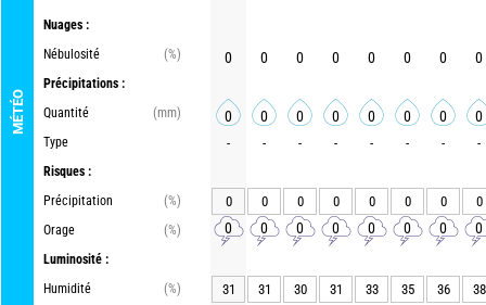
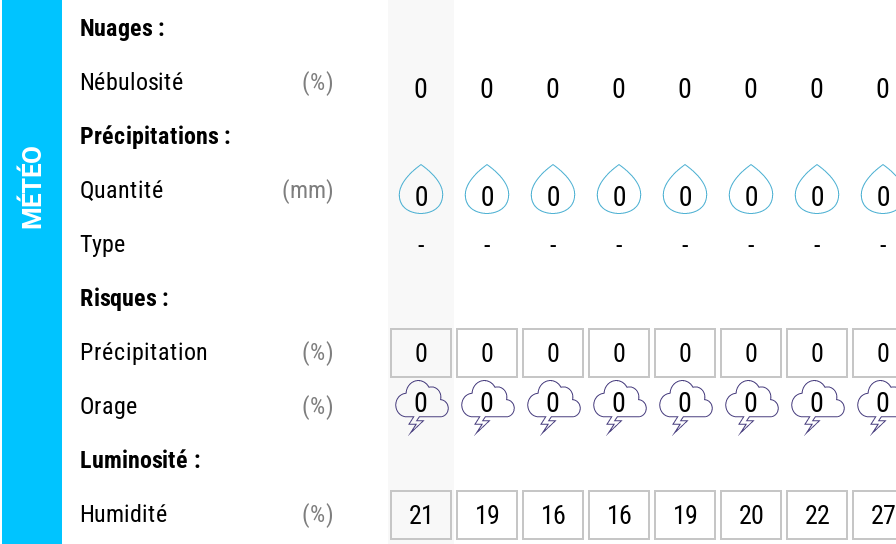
[222,281,235,298] 31 -> [409,500,433,530] 21
[258,281,271,298] 31 -> [475,500,499,530] 19
[293,281,306,298] 30 -> [541,500,565,530] 16
[329,281,342,298] 31 -> [607,500,631,530] 16
[365,281,378,298] 33 -> [673,500,697,530] 19
[401,281,414,298] 35 -> [739,500,763,530] 20
[437,281,450,298] 36 -> [805,500,829,530] 22
[472,281,485,298] 38 -> [871,500,895,530] 27

